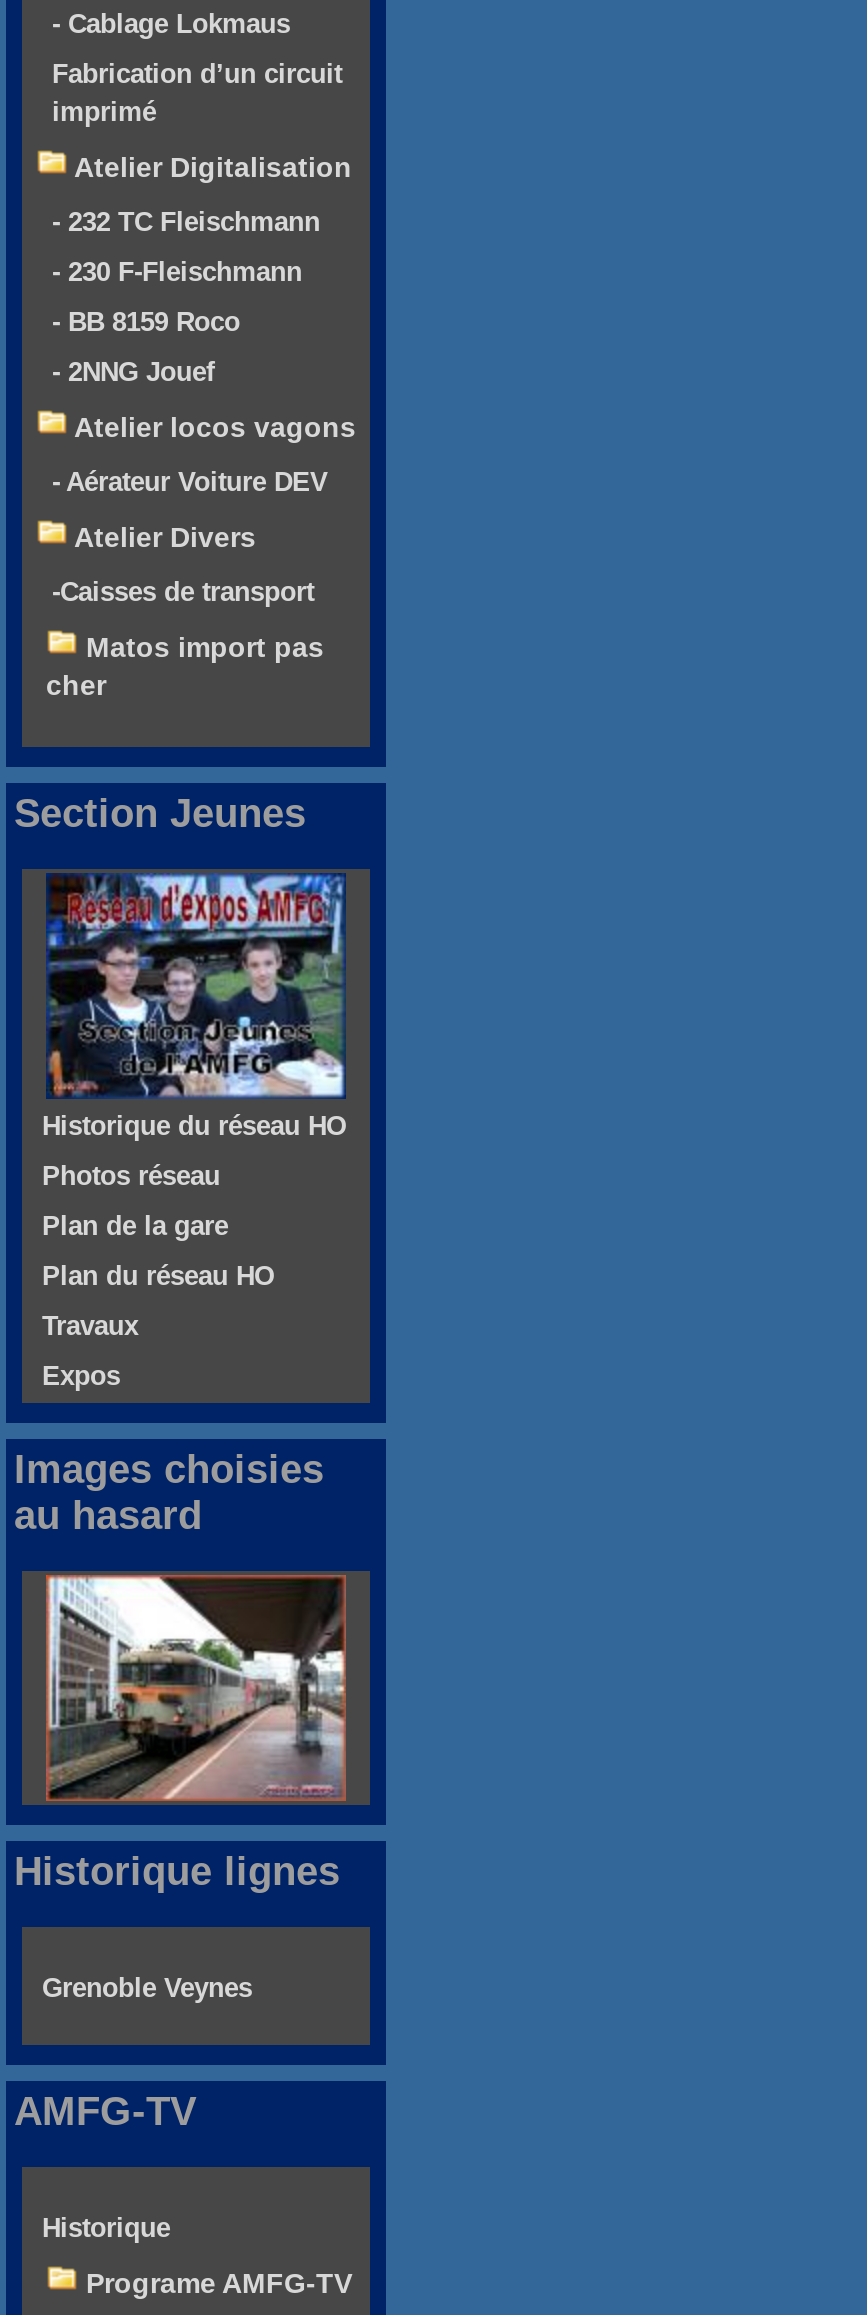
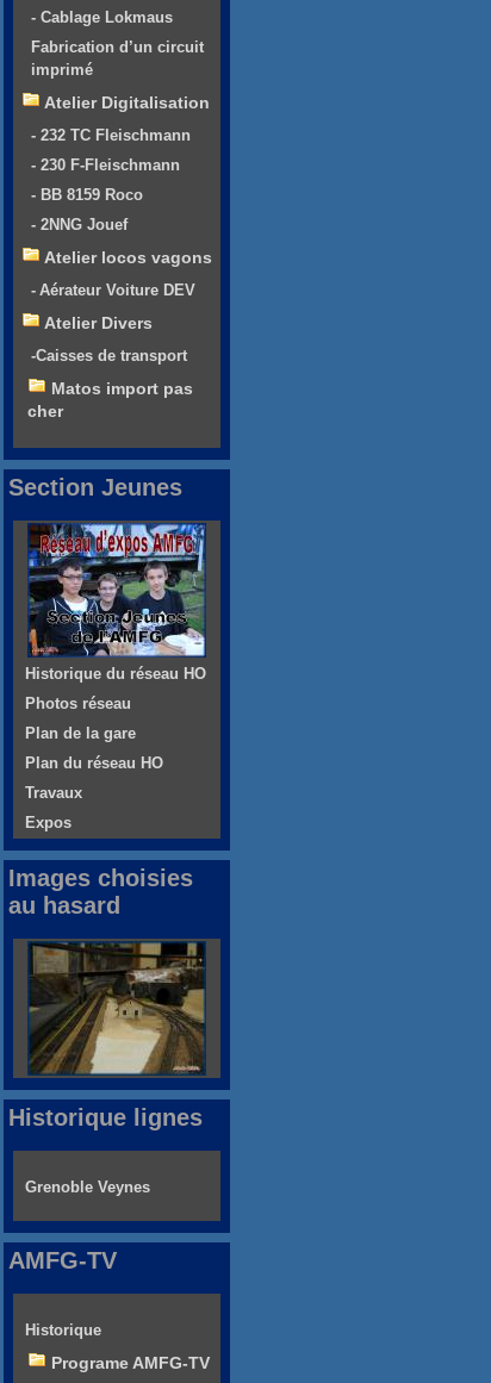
[44,1573,348,1803] [image] -> [26,941,207,1076] [image]

